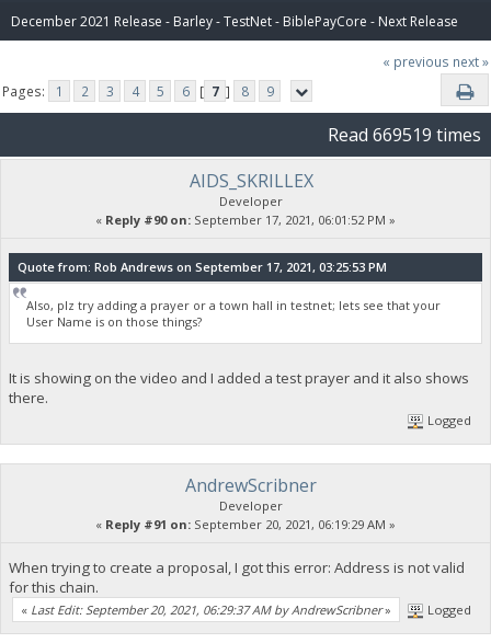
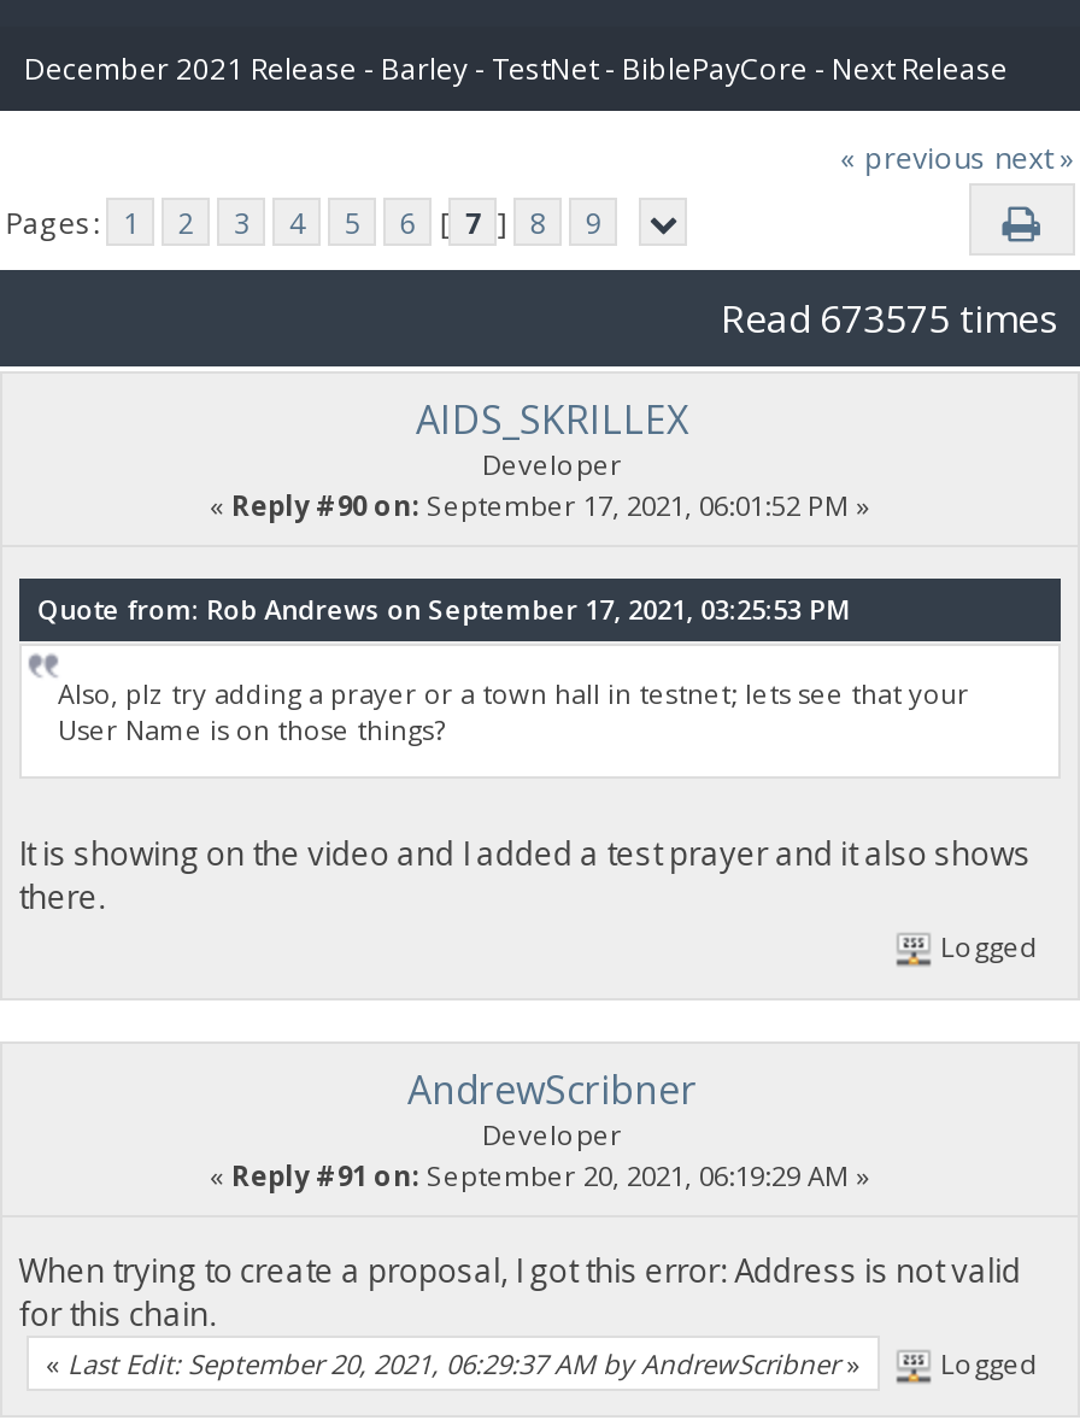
[328,122,481,147] Read 669519 times -> [721,291,1058,344] Read 673575 times

